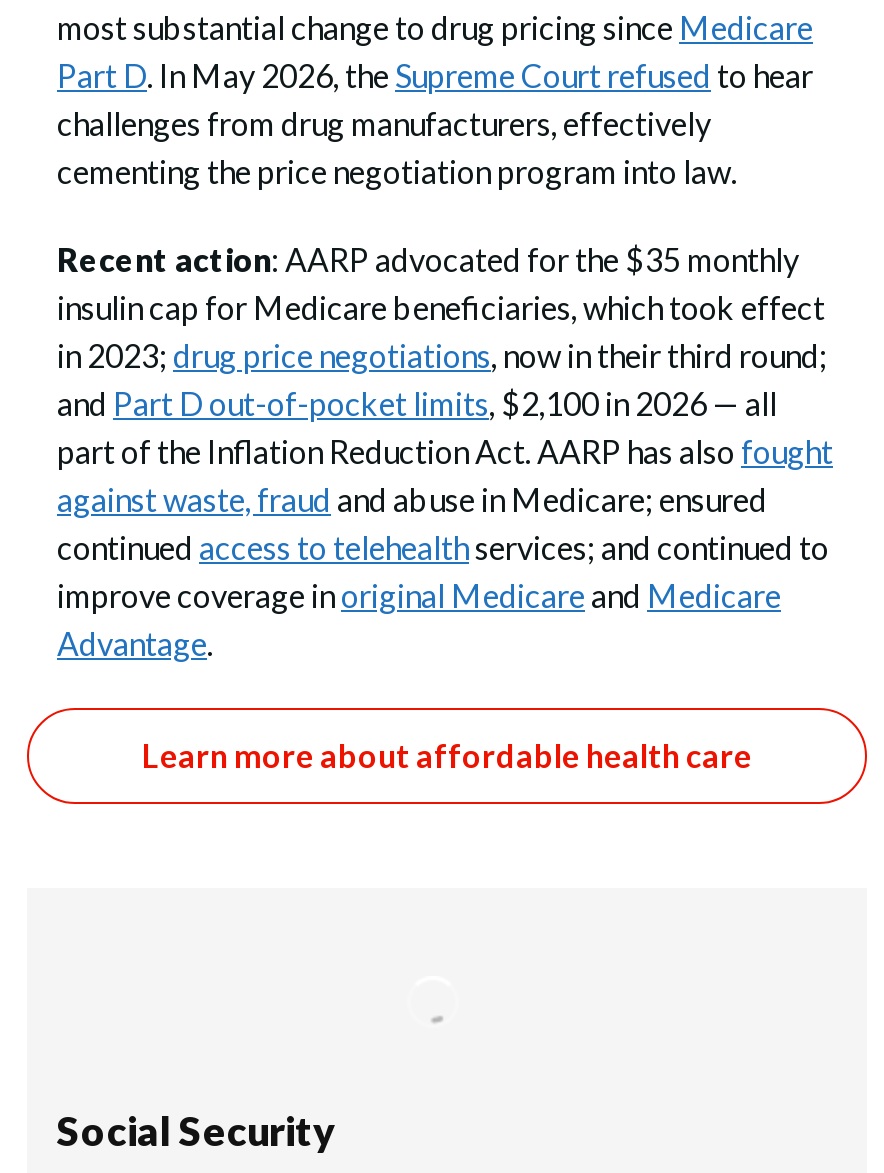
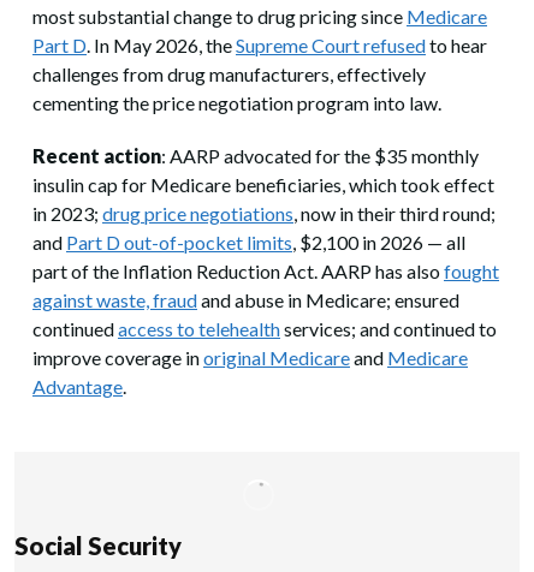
[142,736,752,774] Learn more about affordable health care -> none

